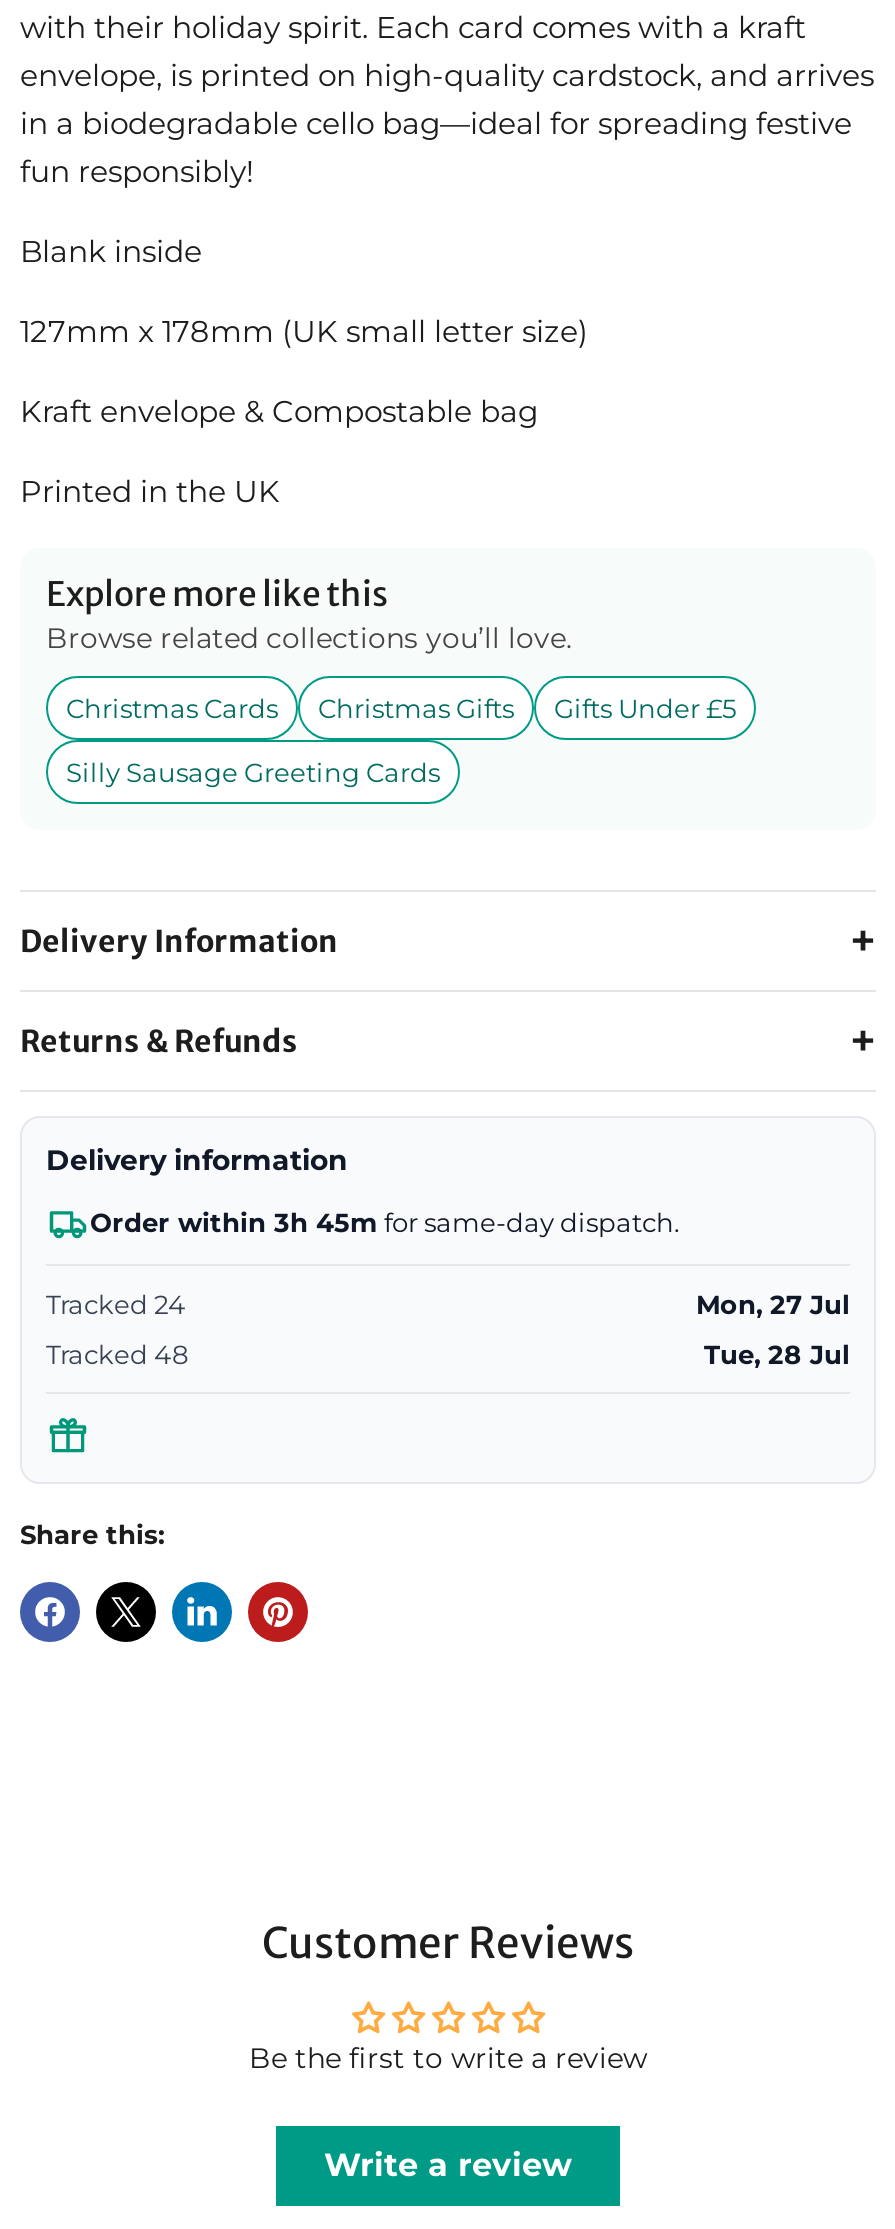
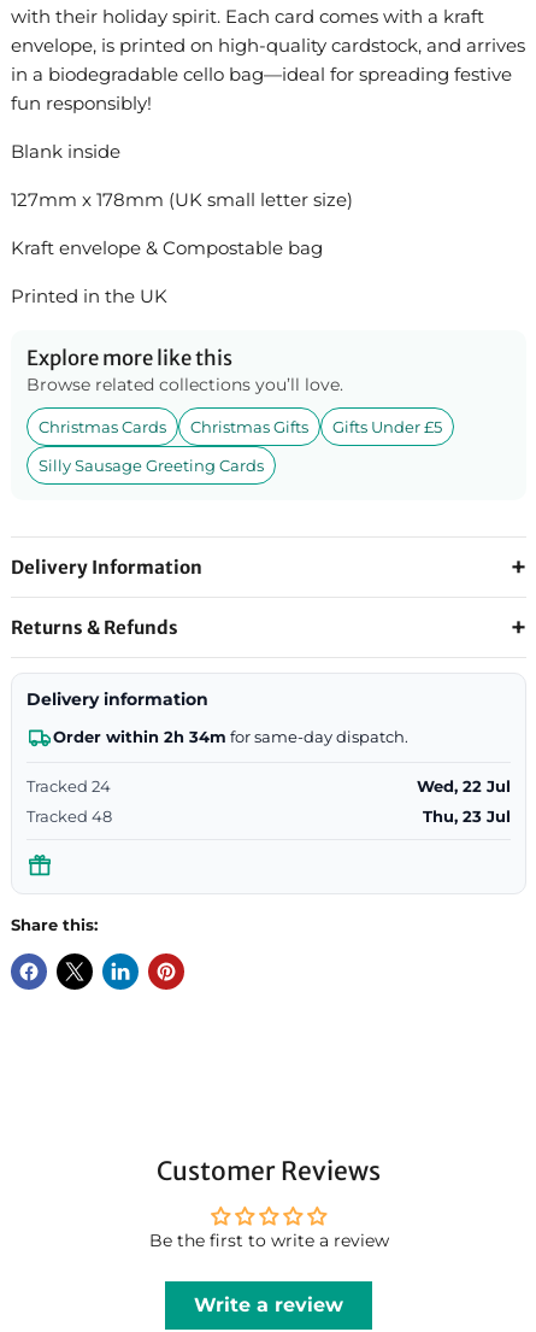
[90,1206,680,1238] Order within 3h 45m for same-day dispatch. -> [53,727,408,746] Order within 2h 34m for same-day dispatch.
[696,1288,850,1320] Mon, 27 Jul -> [417,777,511,796] Wed, 22 Jul
[704,1338,850,1370] Tue, 28 Jul -> [423,807,511,826] Thu, 23 Jul

